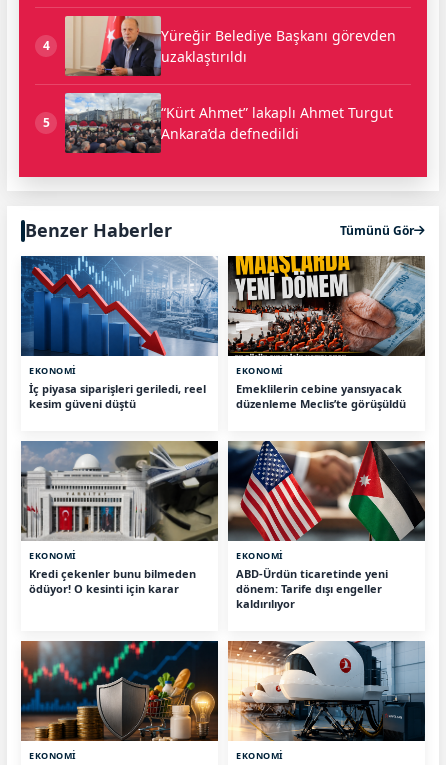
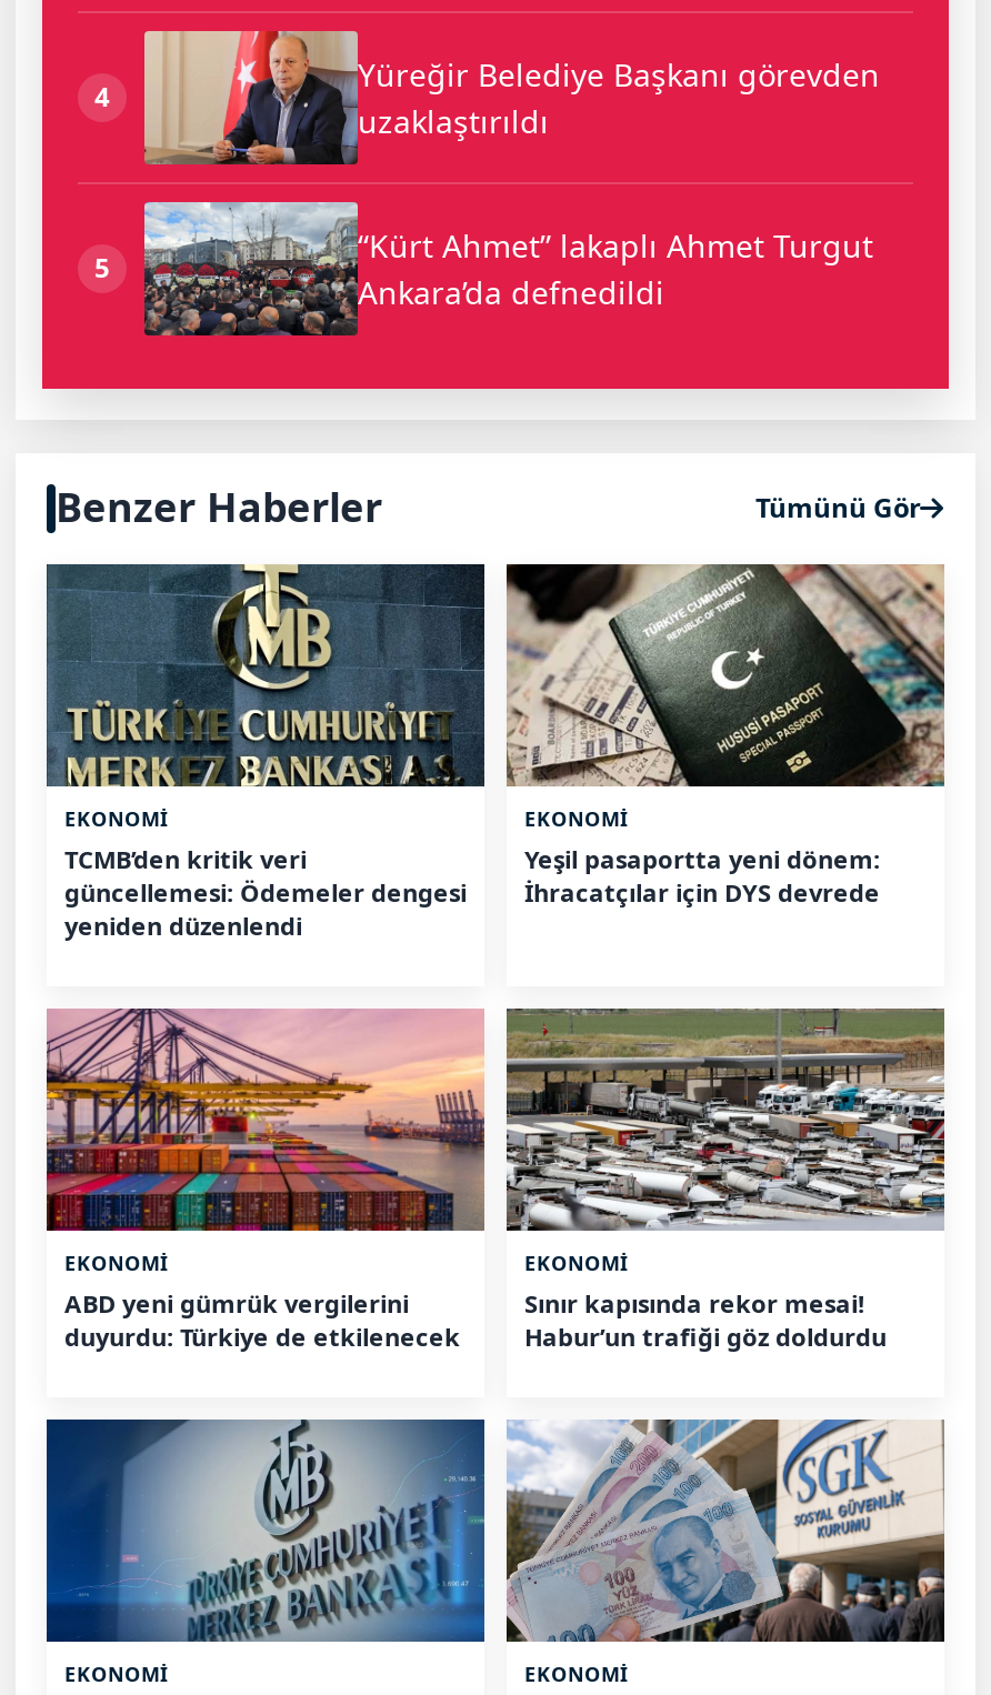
[21,255,219,411] [image] | İç piyasa siparişleri geriledi, reel | kesim güveni düştü -> [47,562,487,941] [image] | TCMB’den kritik veri | güncellemesi: Ödemeler dengesi | yeniden düzenlendi
[228,255,426,411] [image] | Emeklilerin cebine yansıyacak | düzenleme Meclis’te görüşüldü -> [504,562,947,908] [image] | Yeşil pasaportta yeni dönem: | İhracatçılar için DYS devrede
[21,440,219,596] [image] | Kredi çekenler bunu bilmeden | ödüyor! O kesinti için karar -> [44,1009,484,1352] [image] | ABD yeni gümrük vergilerini | duyurdu: Türkiye de etkilenecek
[227,441,426,611] [image] | ABD-Ürdün ticaretinde yeni | dönem: Tarife dışı engeller | kaldırılıyor -> [504,1006,947,1352] [image] | Sınır kapısında rekor mesai! | Habur’un trafiği göz doldurdu
[20,640,219,742] [image] -> [44,1417,487,1644] [image]
[227,640,425,741] [image] -> [504,1420,944,1644] [image]

